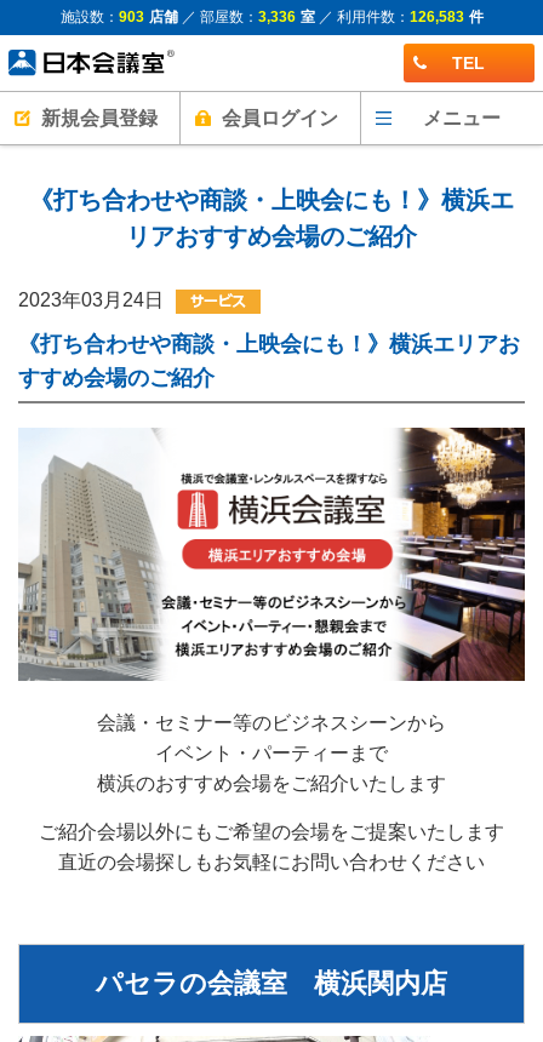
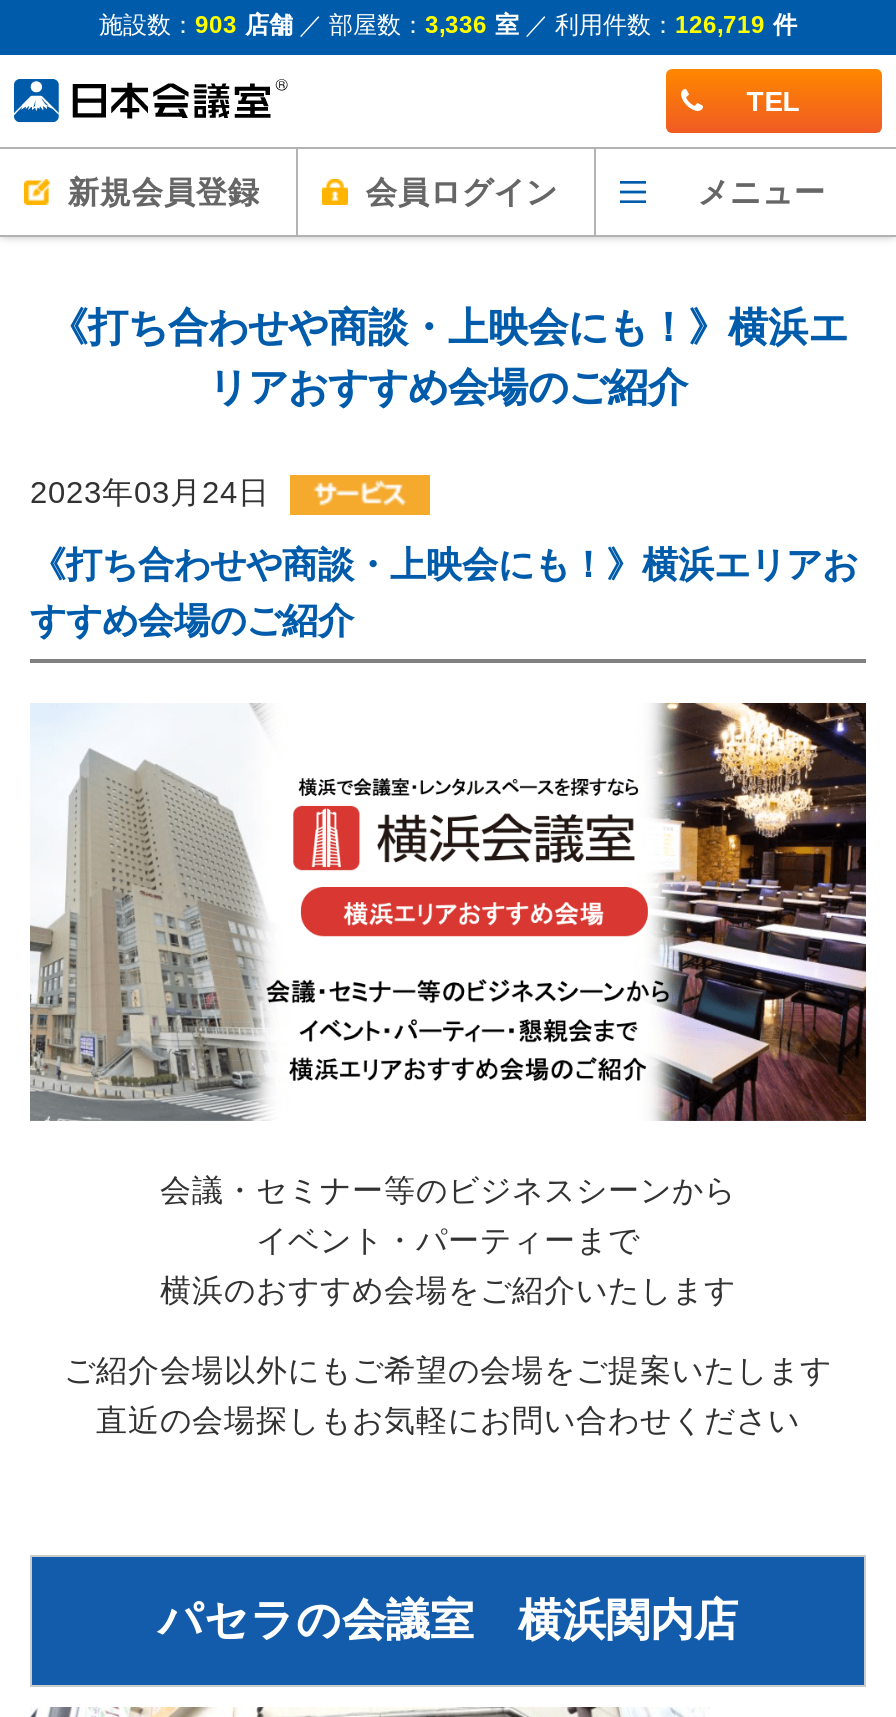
[60,8,483,25] 施設数：903 店舗／ 部屋数：3,336 室／ 利用件数：126,583 件 -> [99,11,797,39] 施設数：903 店舗／ 部屋数：3,336 室／ 利用件数：126,719 件

